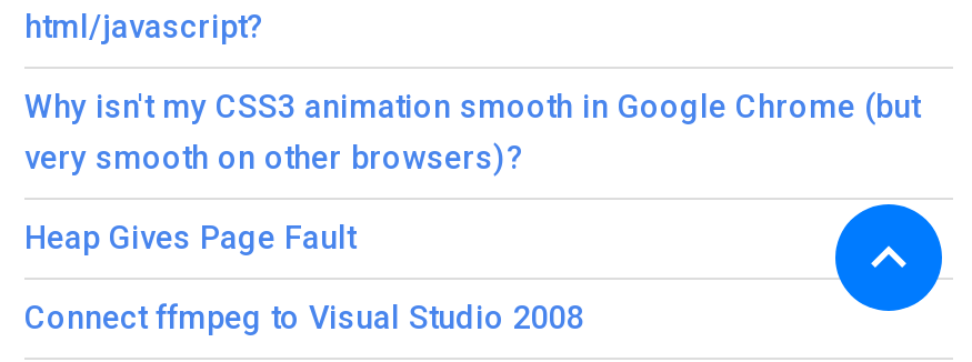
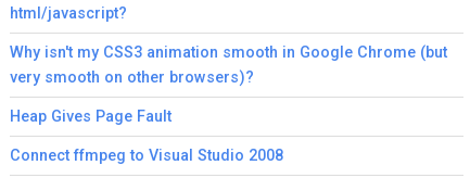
[833,202,944,313] [image] -> none

